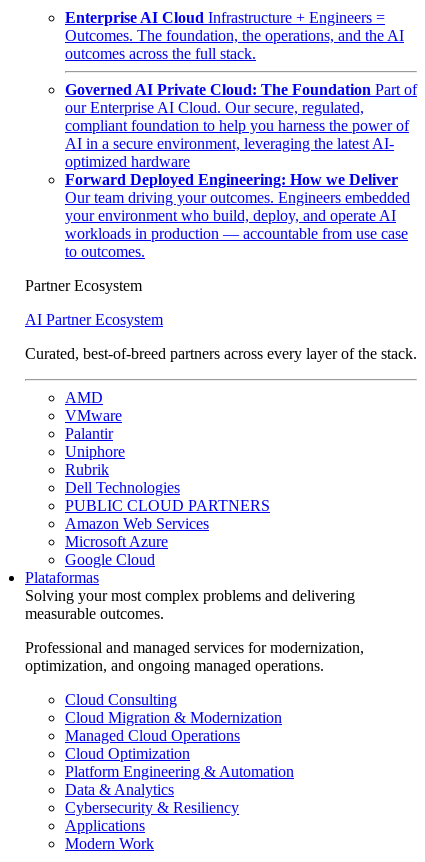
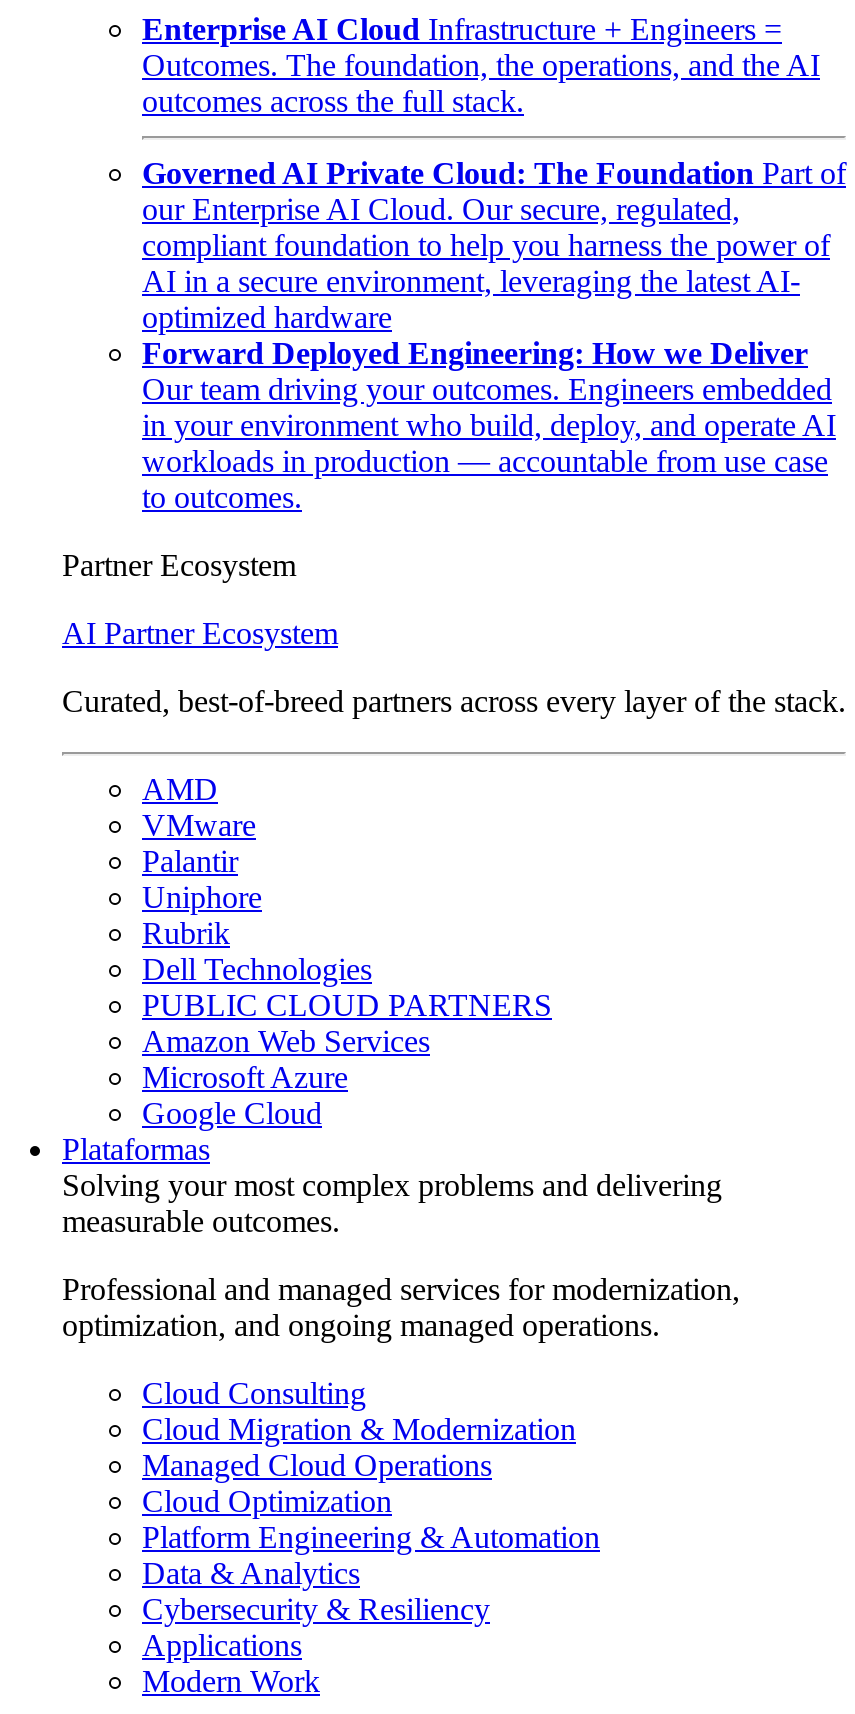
[65,207,396,224] your environment who build, deploy, and operate AI -> [142,408,836,442] in your environment who build, deploy, and operate AI

